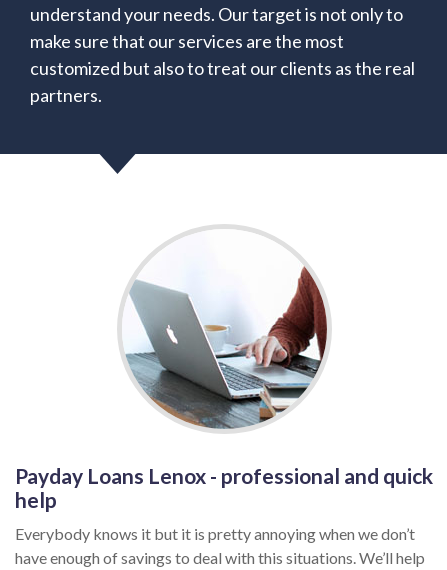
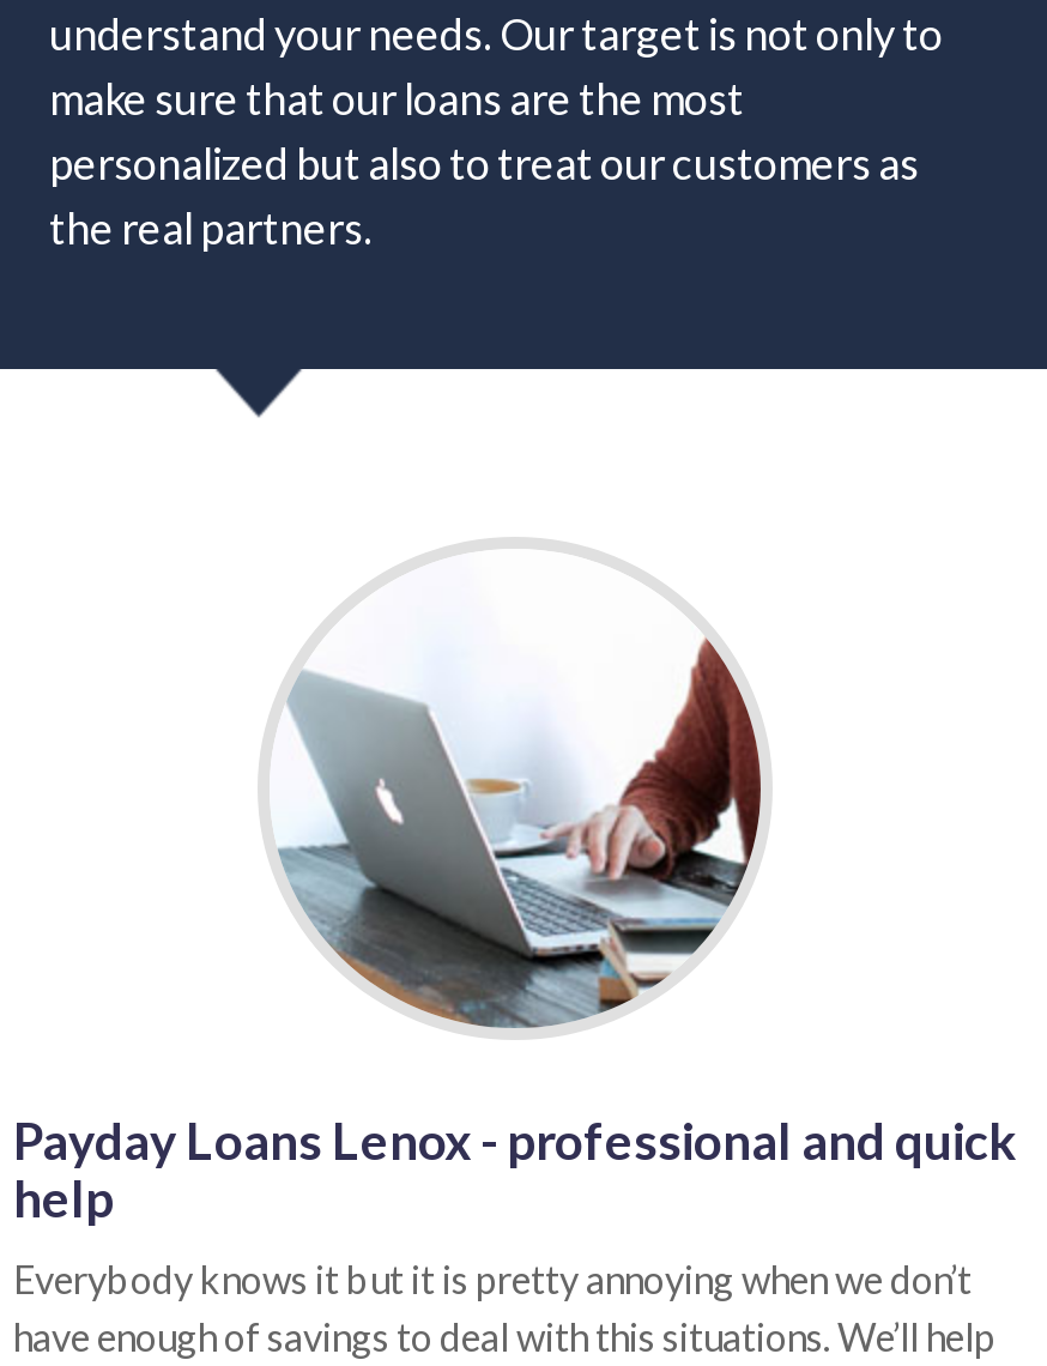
[30,30,415,106] make sure that our services are the most | customized but also to treat our clients as the real | partners. -> [49,72,919,254] make sure that our loans are the most | personalized but also to treat our customers as | the real partners.

